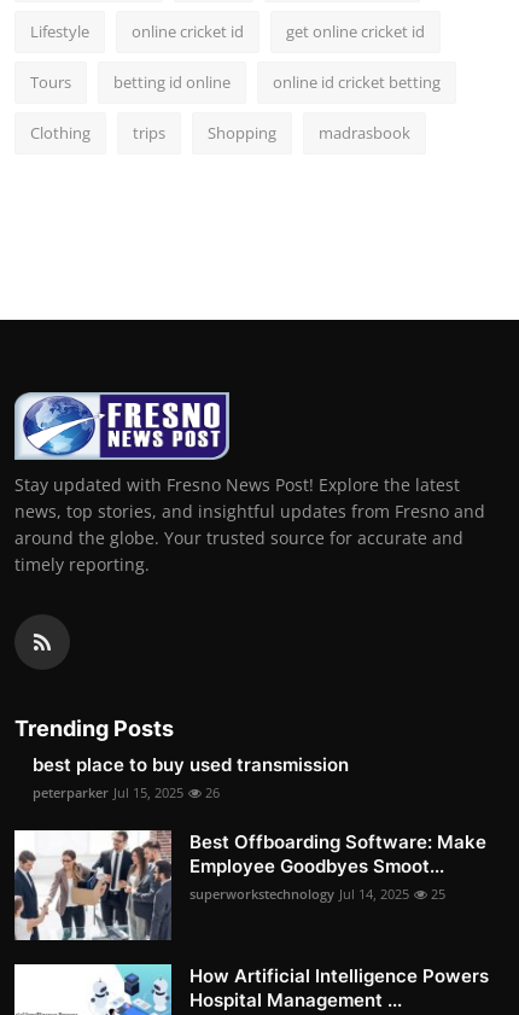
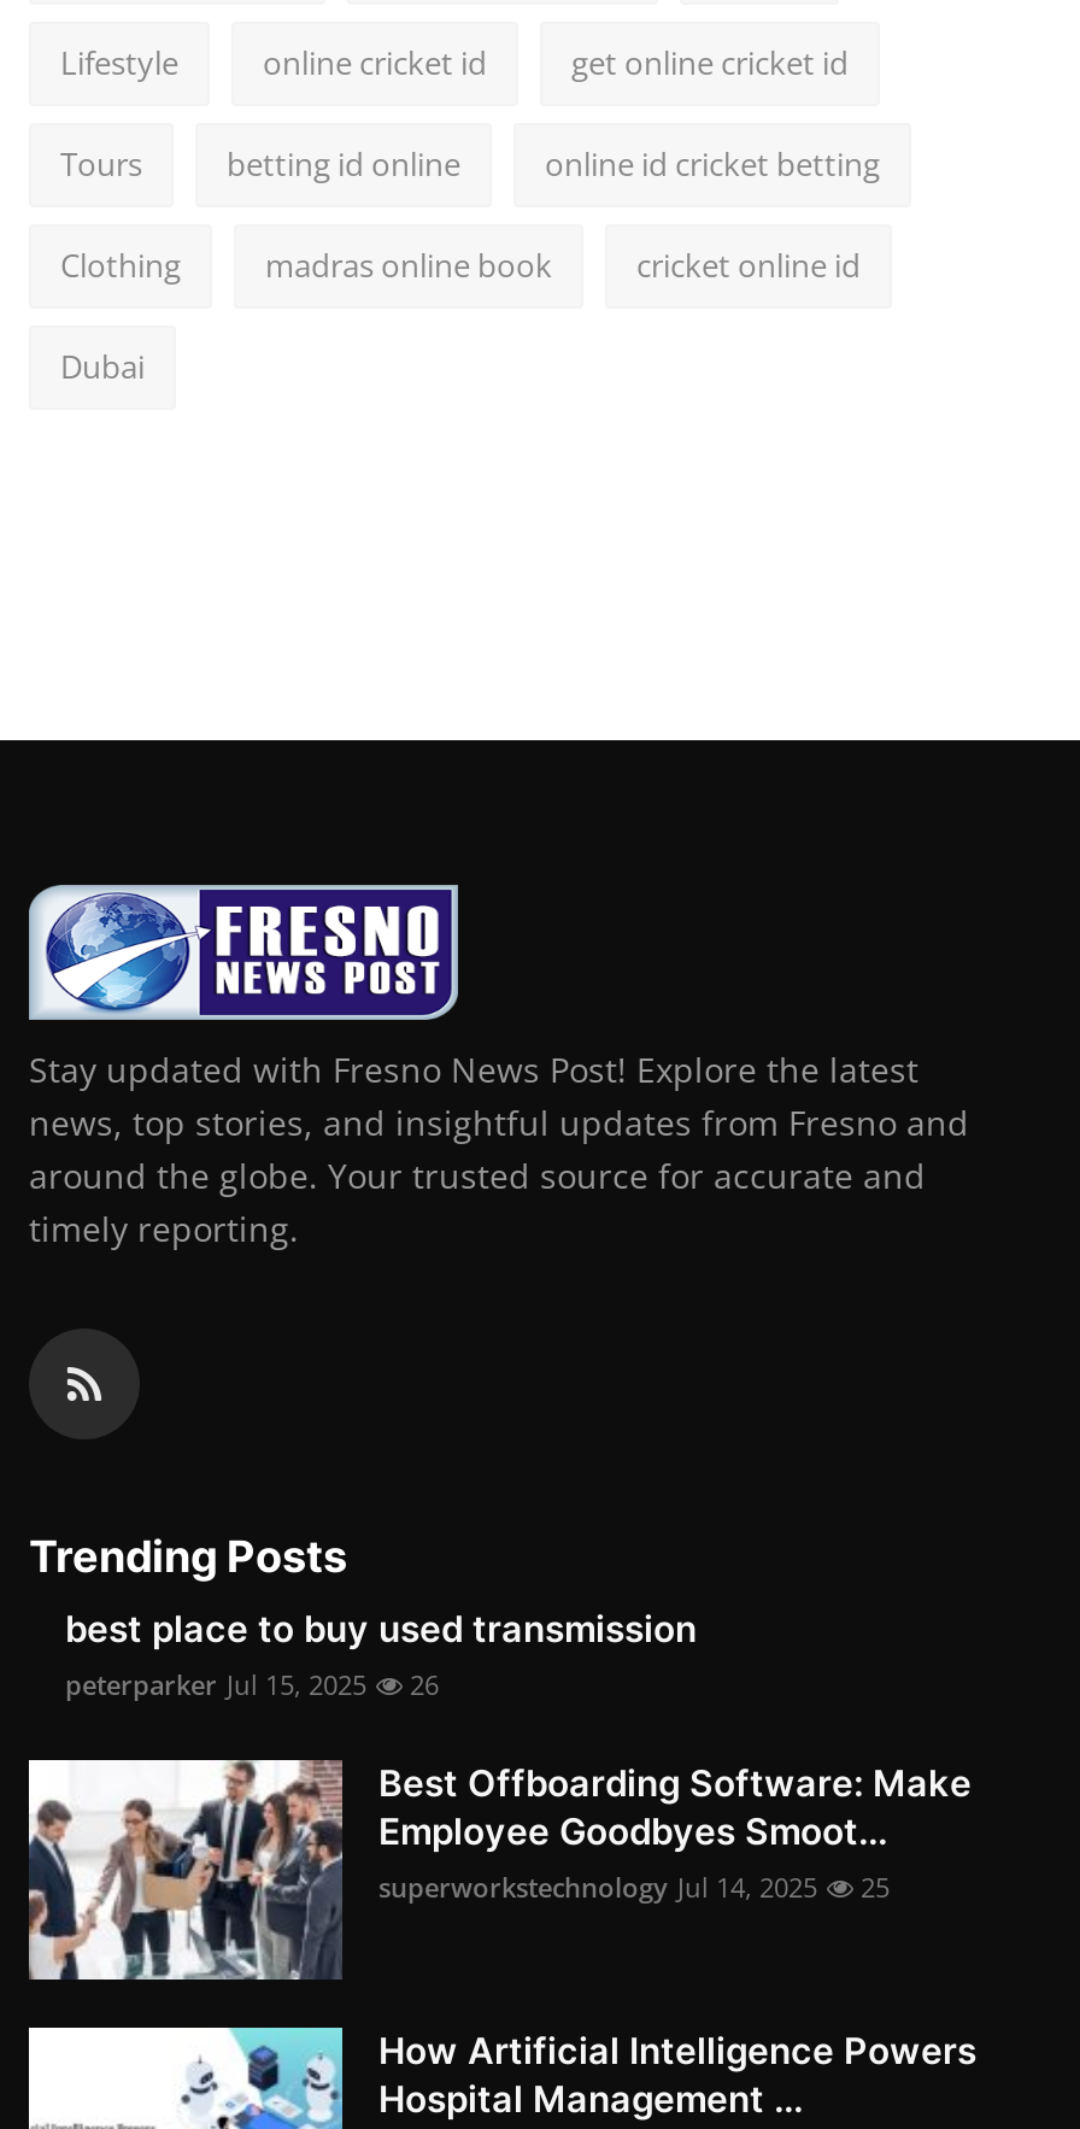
[133,121,410,143] trips | Shopping | madrasbook -> [60,243,861,387] madras online book | cricket online id | Dubai

